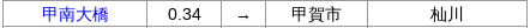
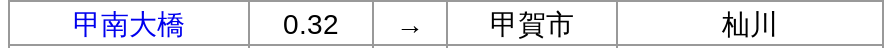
[167,5,201,23] 0.34 -> [283,8,339,40] 0.32

